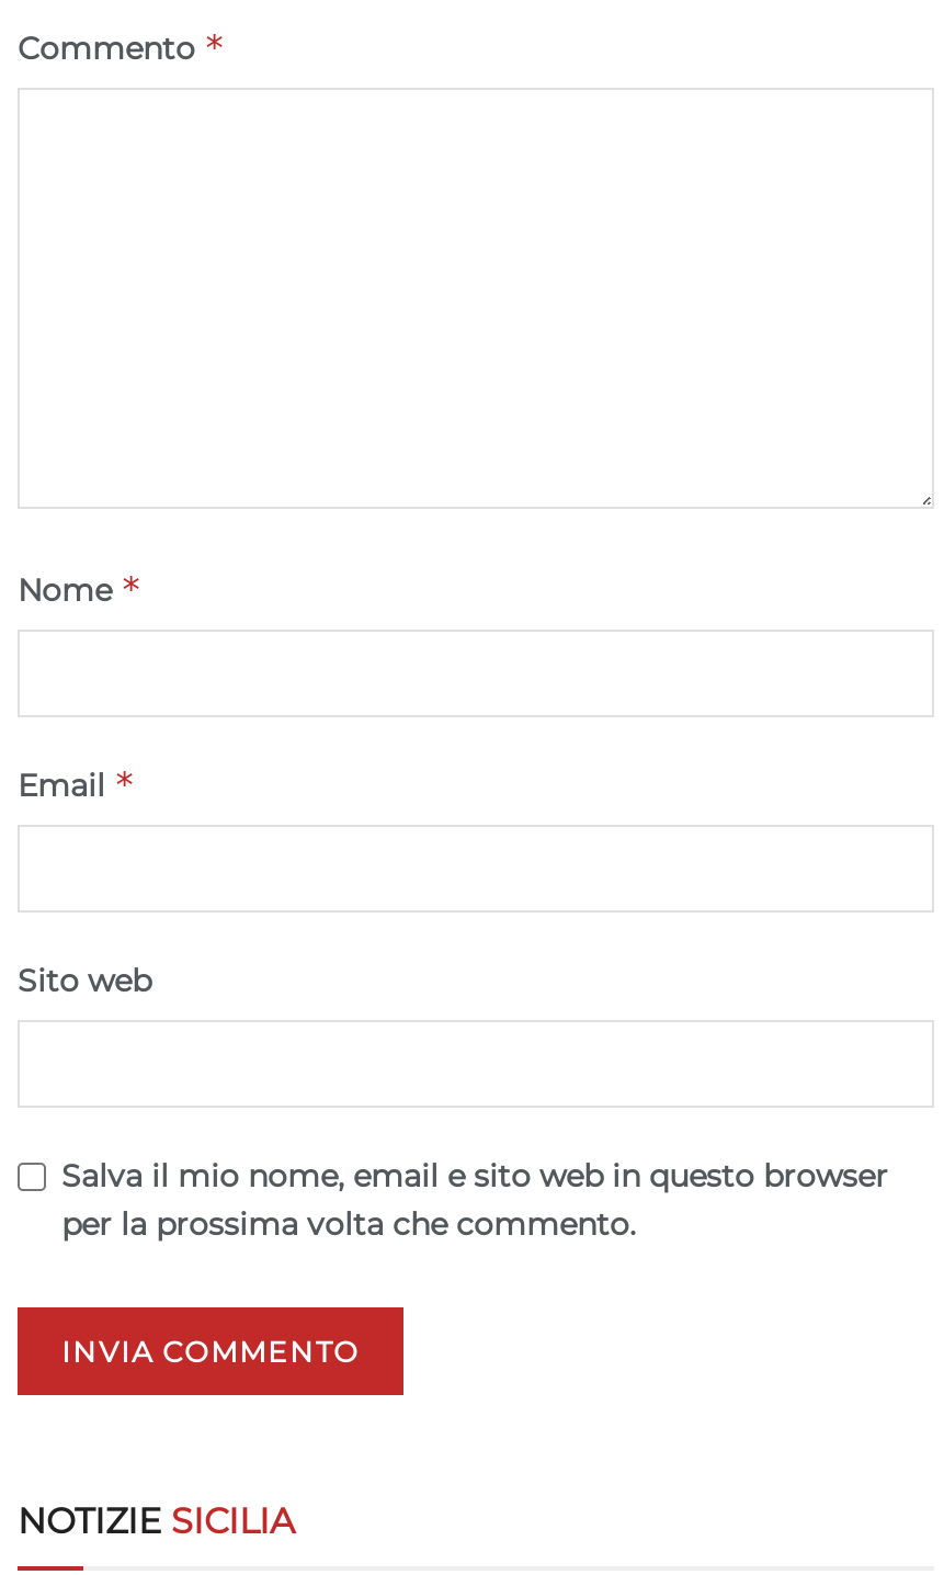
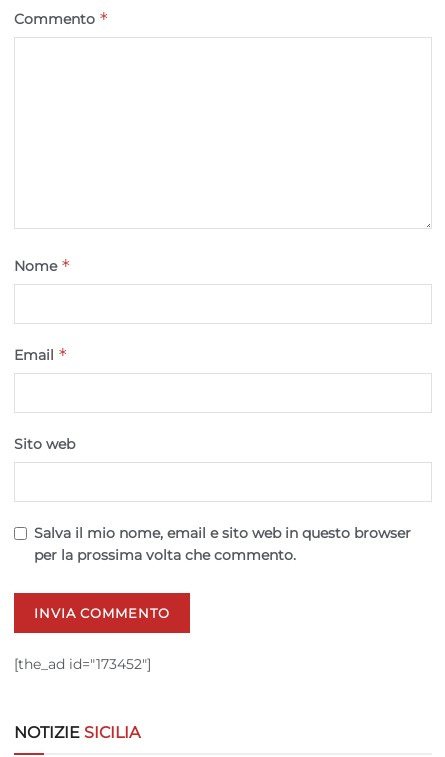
none -> [14,655,151,673] [the_ad id="173452"]

